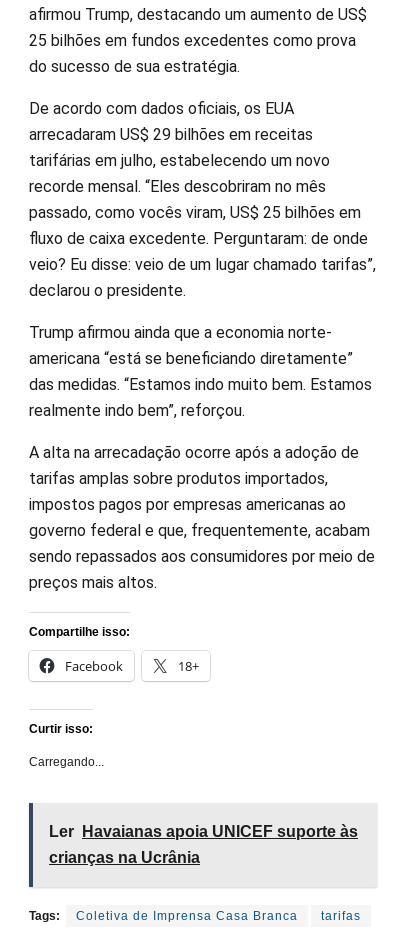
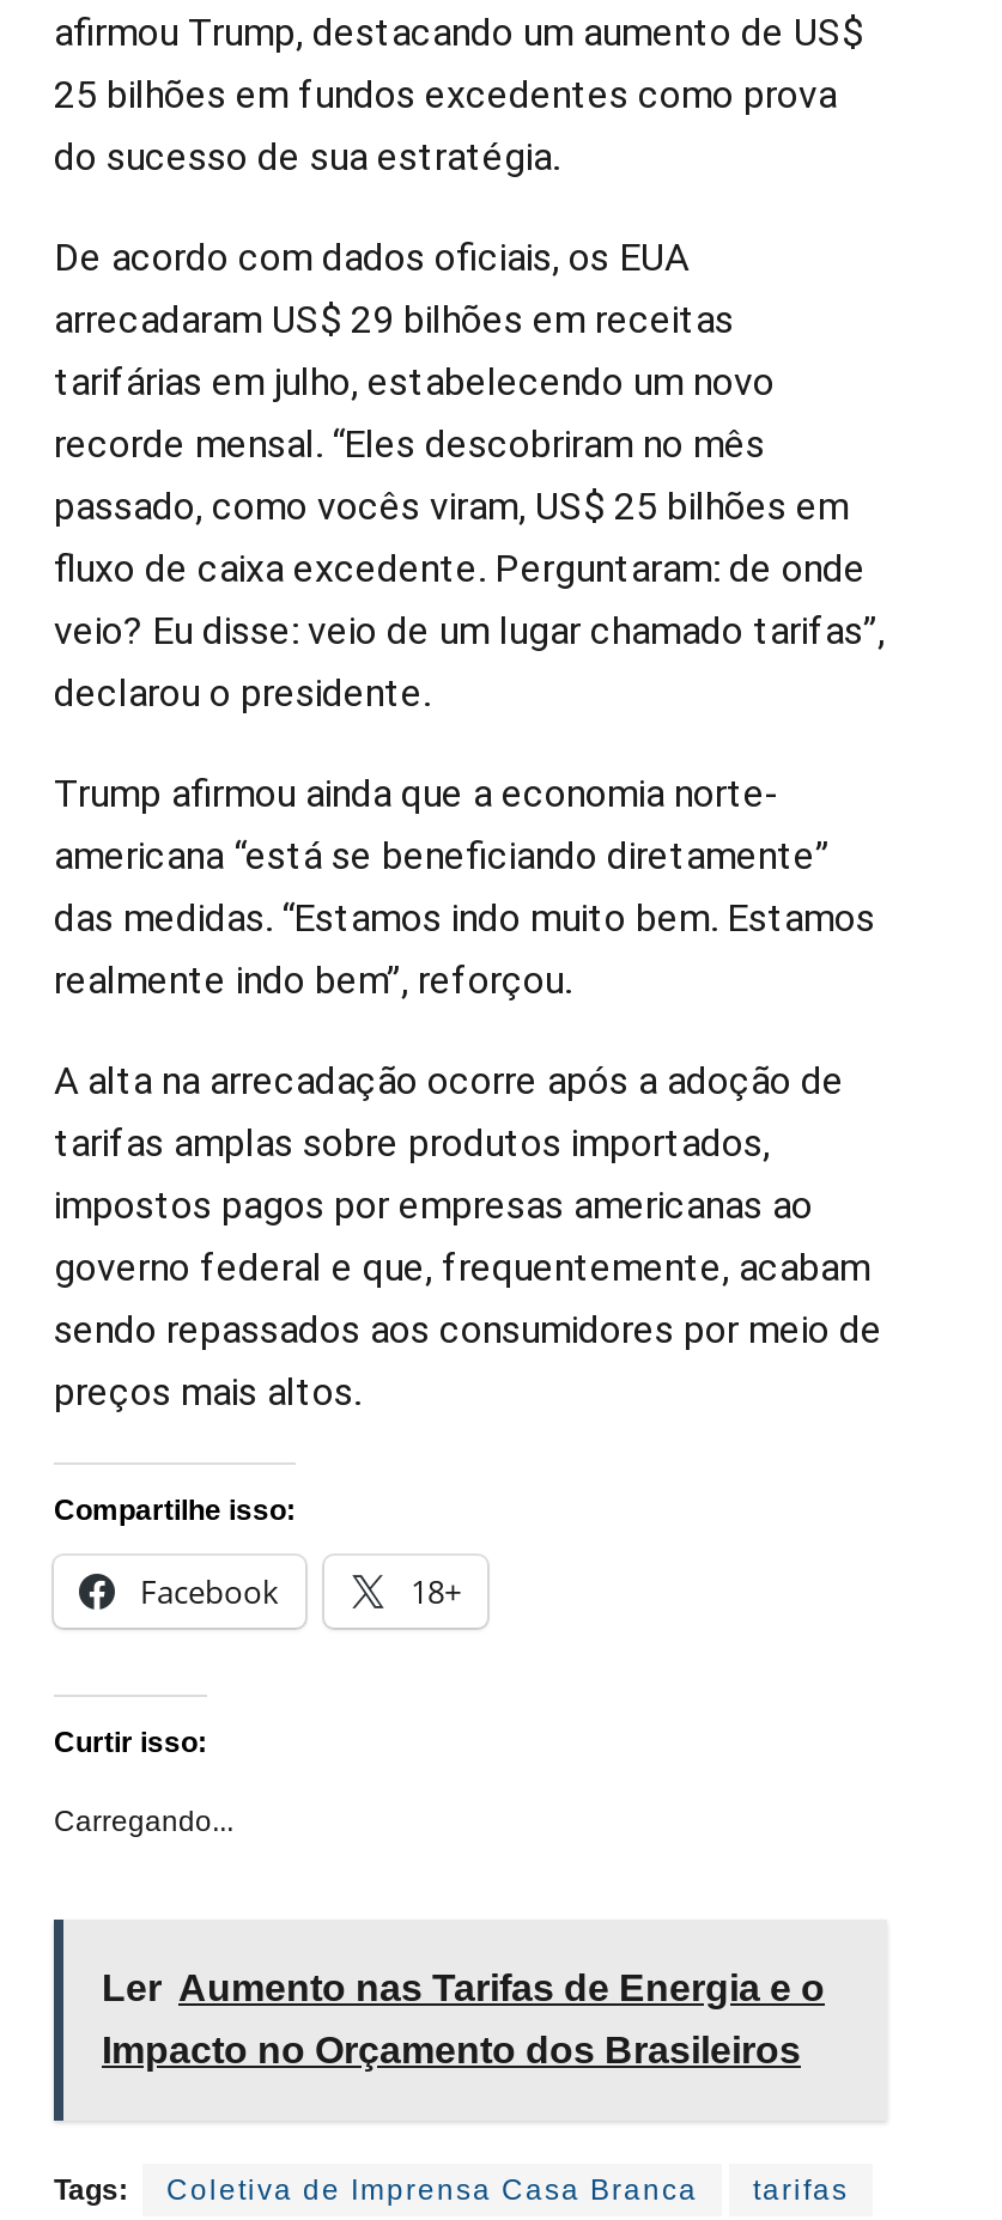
[49,823,358,840] Ler Havaianas apoia UNICEF suporte às -> [102,1969,825,2009] Ler Aumento nas Tarifas de Energia e o
[49,849,200,866] crianças na Ucrânia -> [102,2031,801,2072] Impacto no Orçamento dos Brasileiros

